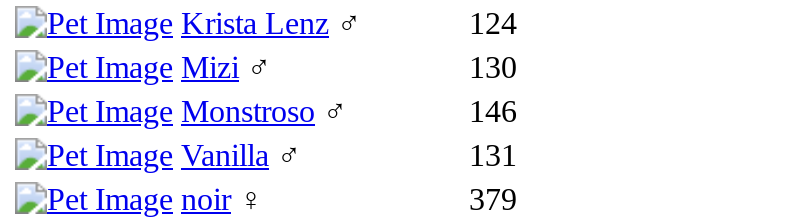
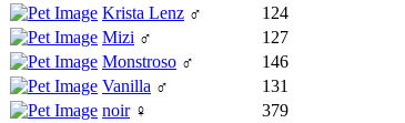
[469,50,517,84] 130 -> [262,28,288,46] 127

